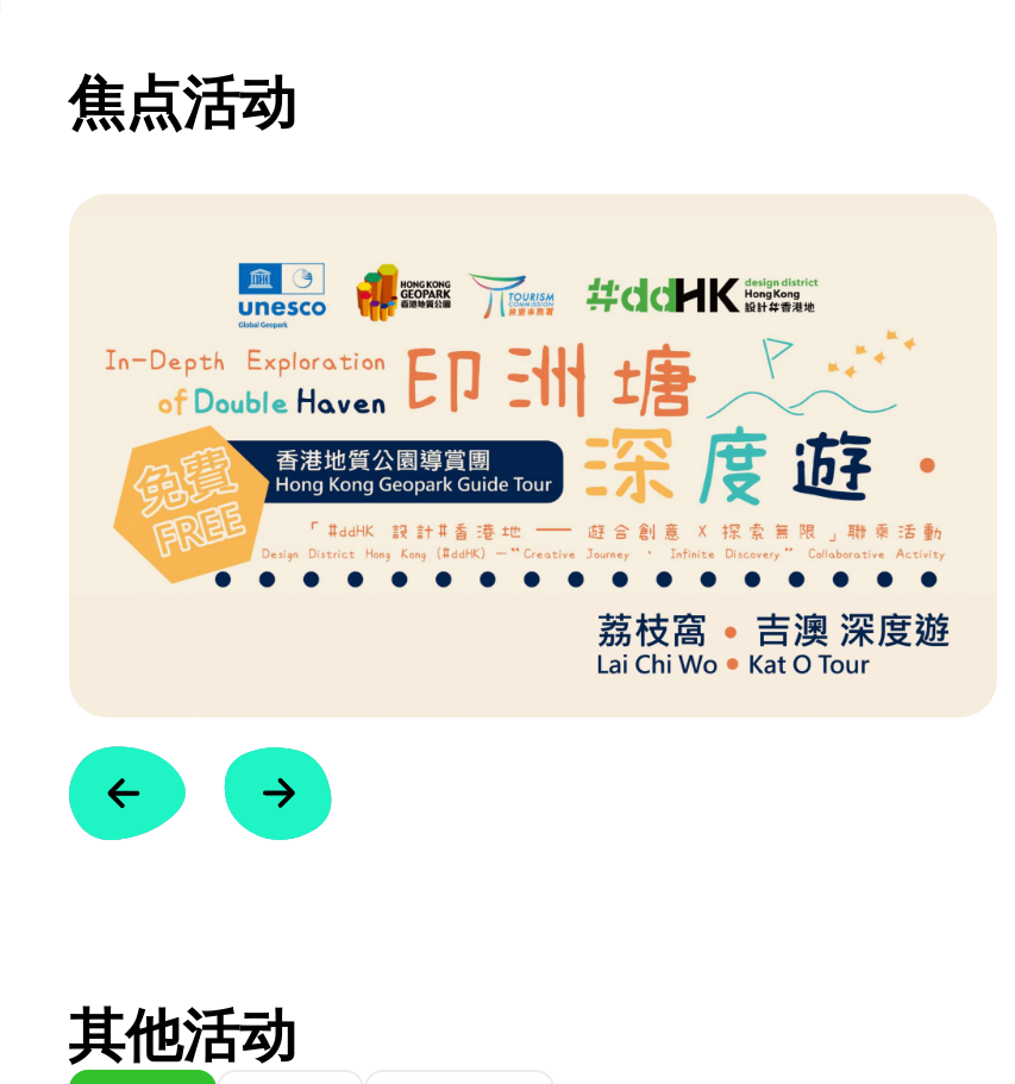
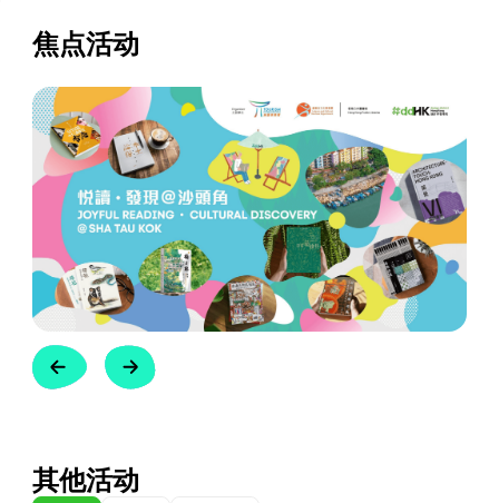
[69,194,997,718] [image] -> [31,86,468,333] [image]

